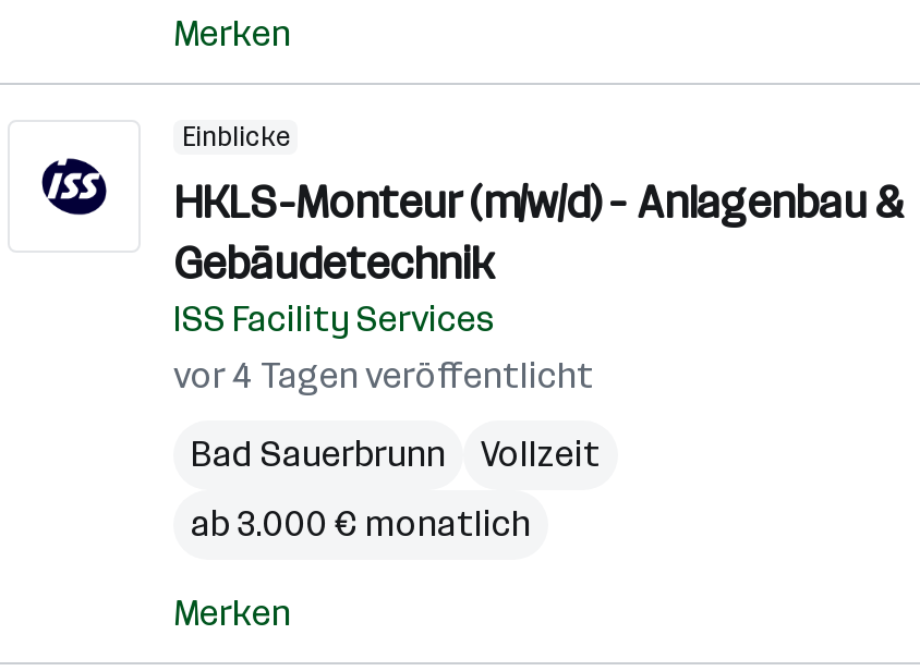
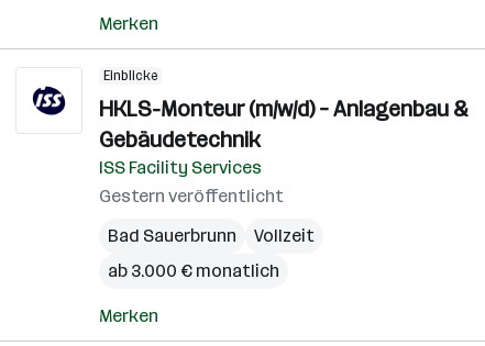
[173,355,594,396] vor 4 Tagen veröffentlicht -> [99,186,284,207] Gestern veröffentlicht

